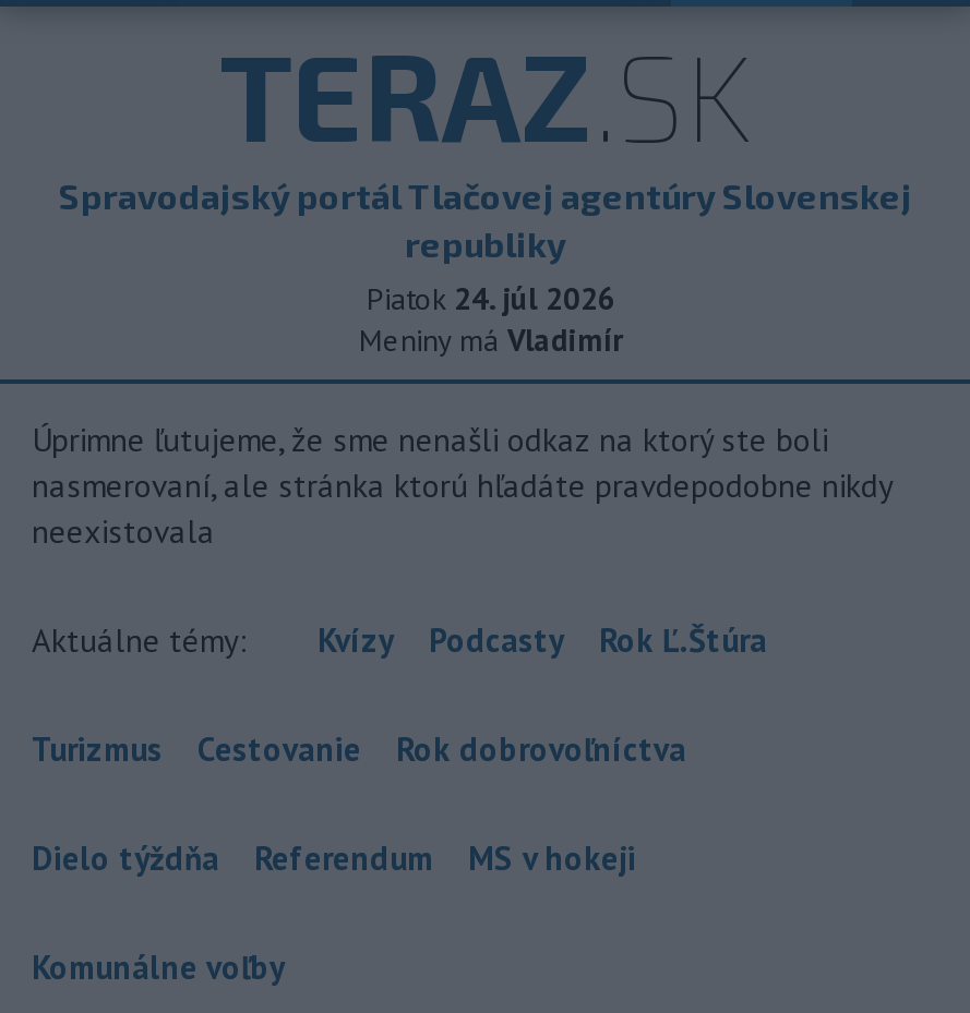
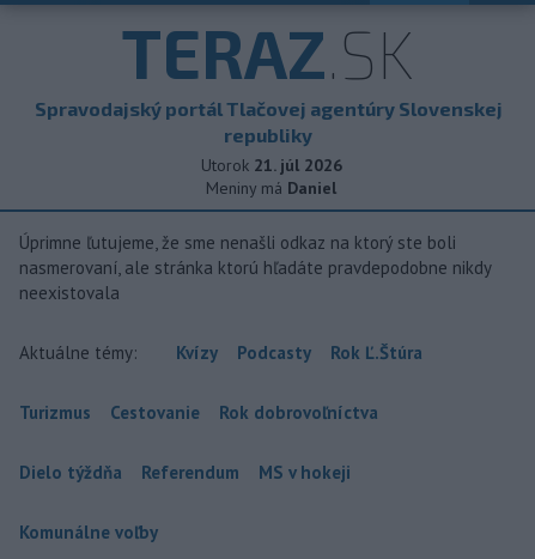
[367,279,615,318] Piatok 24. júl 2026 -> [200,154,342,176] Utorok 21. júl 2026
[359,321,623,360] Meniny má Vladimír -> [206,177,336,199] Meniny má Daniel

